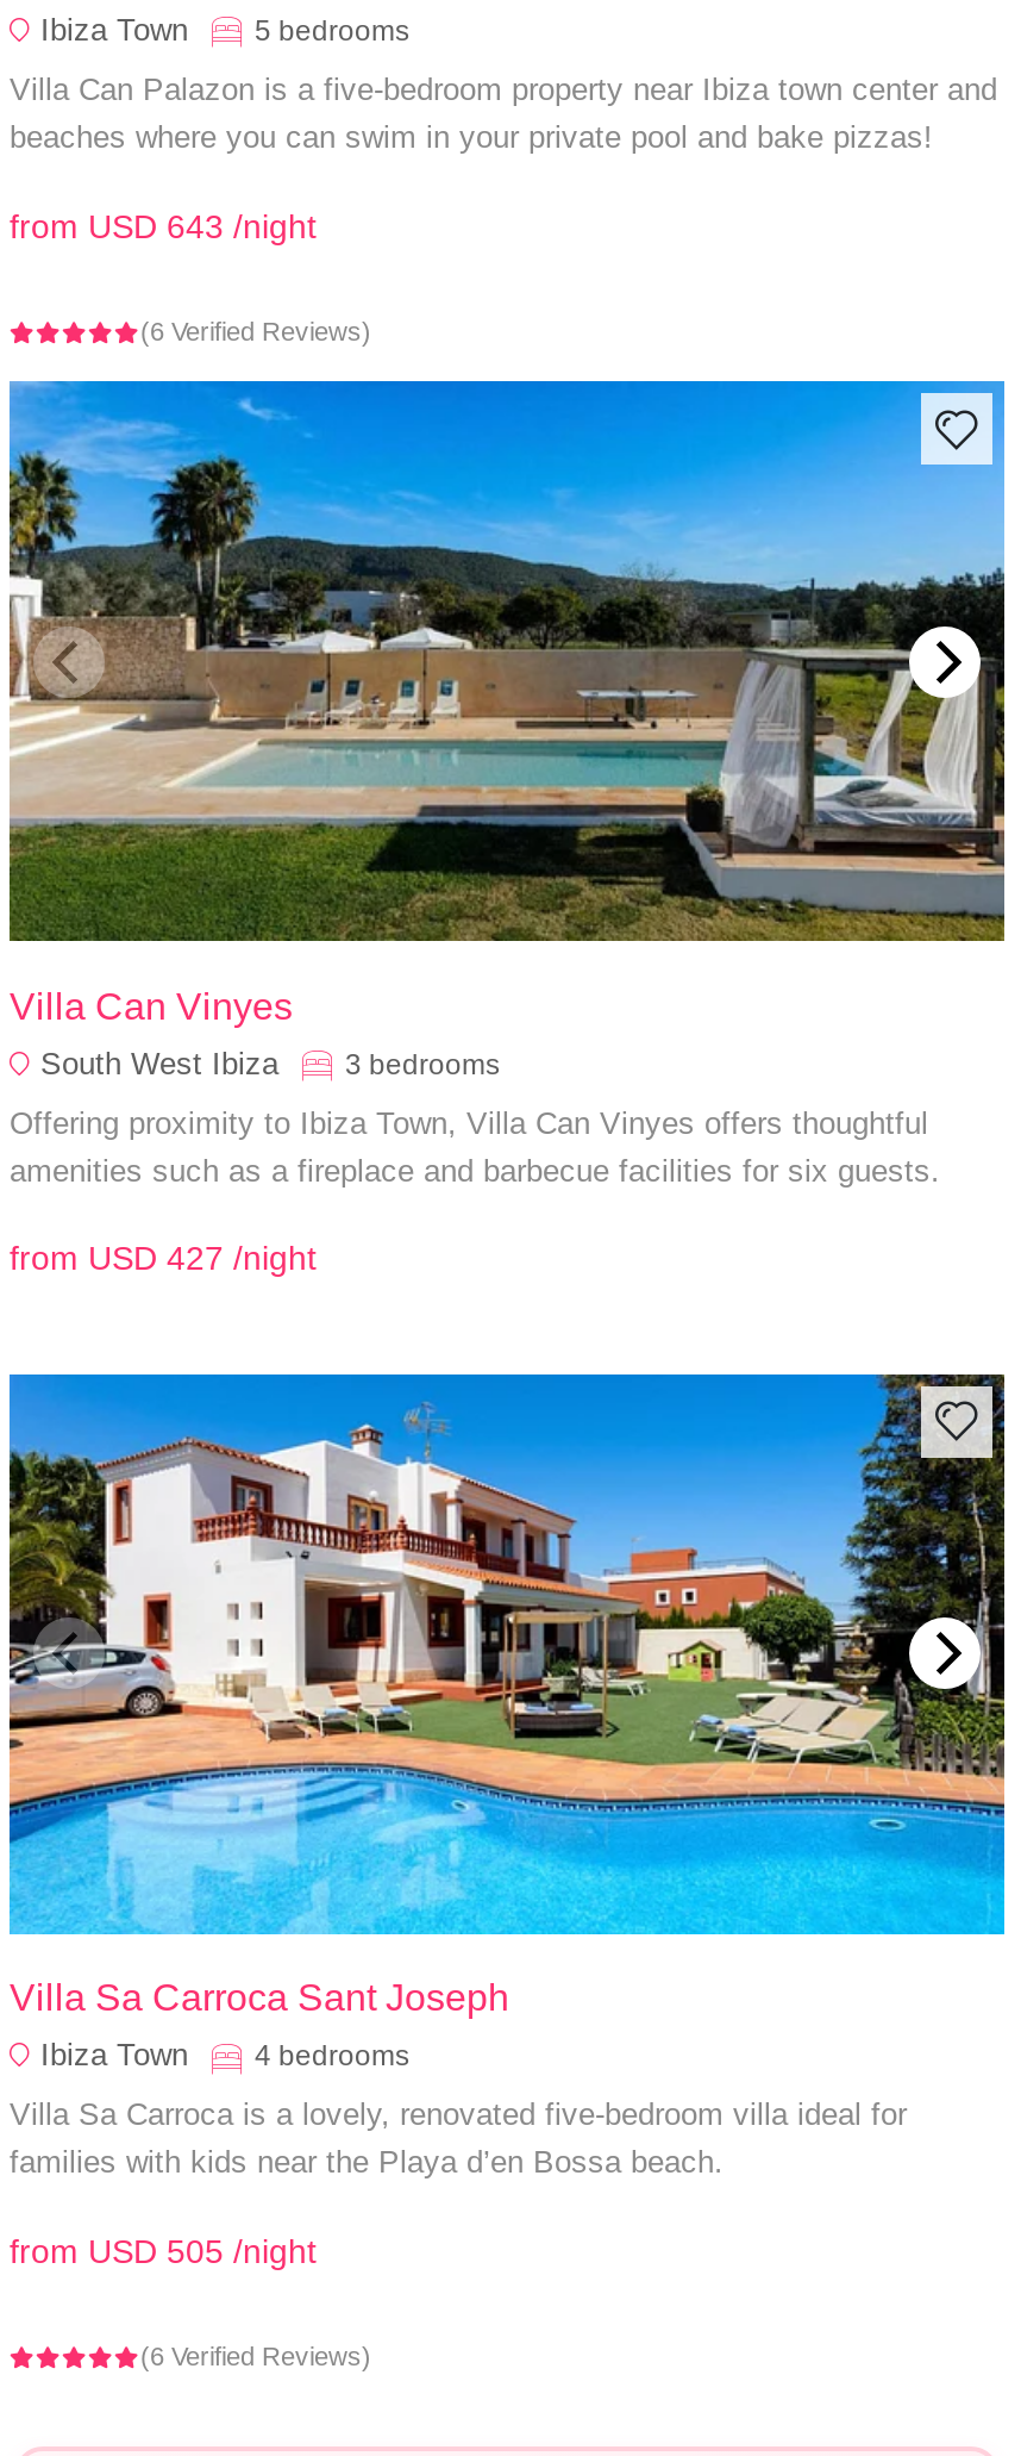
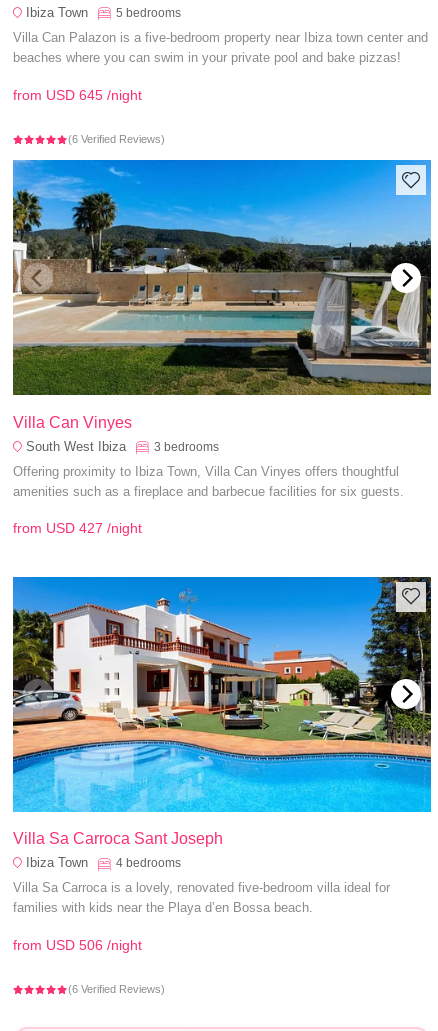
[10,206,317,244] from USD 643 /night -> [13,86,142,102] from USD 645 /night
[10,2232,317,2270] from USD 505 /night -> [13,937,142,953] from USD 506 /night

